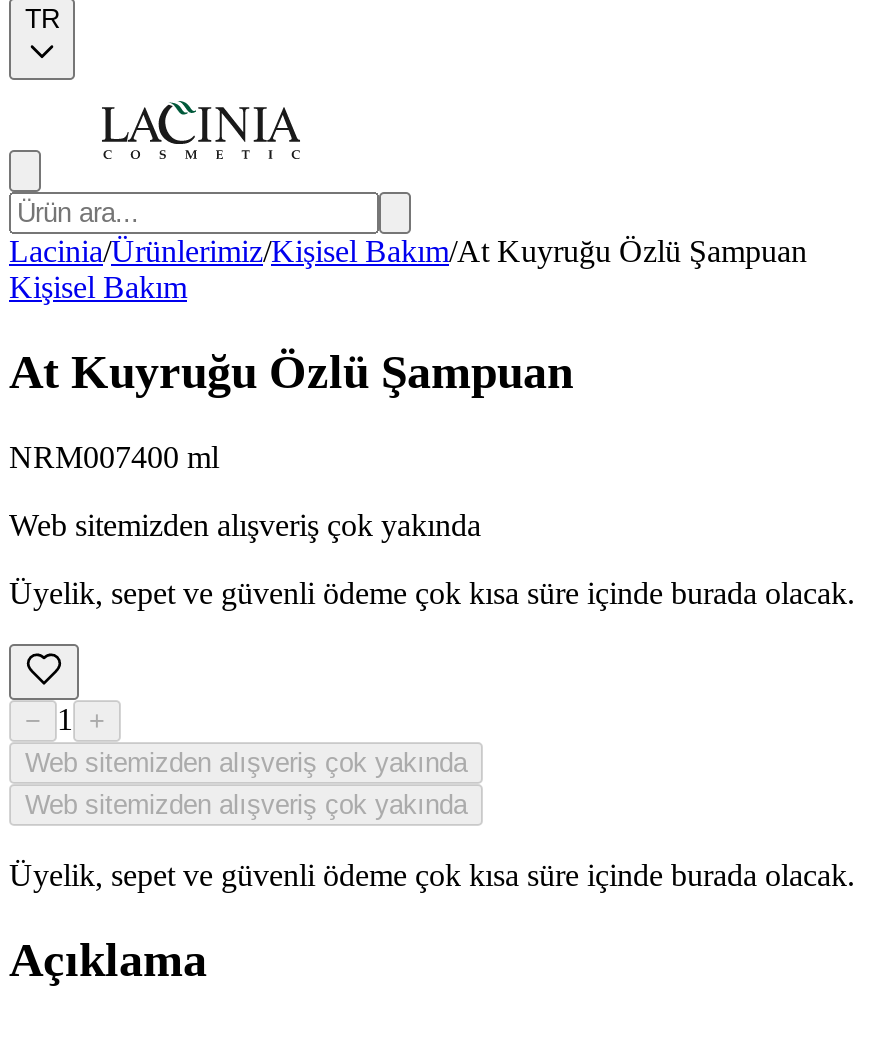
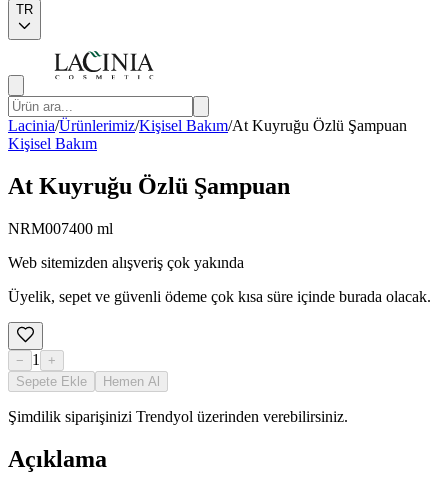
[25,748,467,820] Web sitemizden alışveriş çok yakında | Web sitemizden alışveriş çok yakında -> [16,374,160,389] Sepete Ekle | Hemen Al
[9,858,855,892] Üyelik, sepet ve güvenli ödeme çok kısa süre içinde burada olacak. -> [8,408,348,425] Şimdilik siparişinizi Trendyol üzerinden verebilirsiniz.

